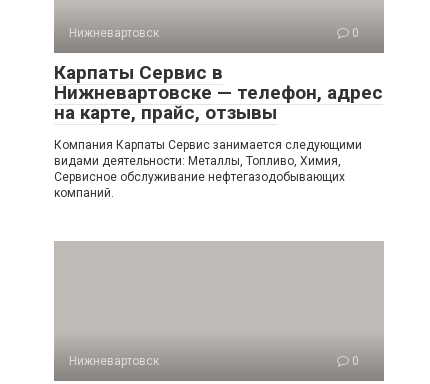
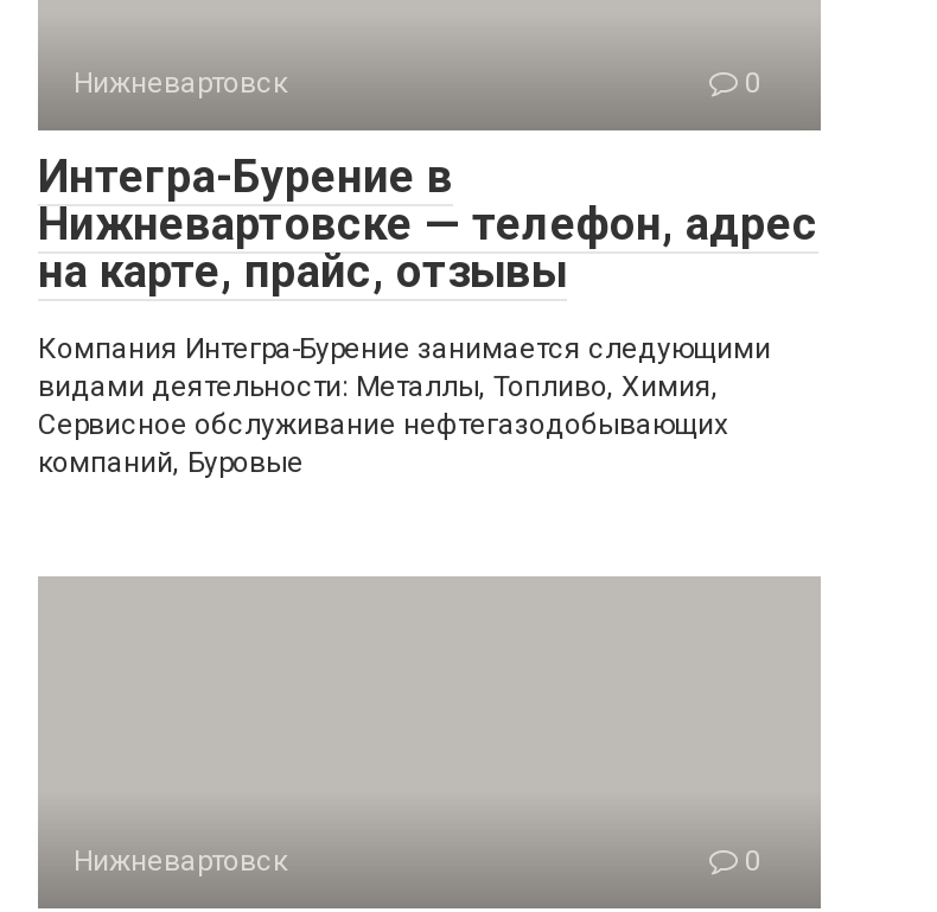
[54,61,223,84] Карпаты Сервис в -> [38,149,453,204] Интегра-Бурение в
[54,138,362,152] Компания Карпаты Сервис занимается следующими -> [38,332,771,365] Компания Интегра-Бурение занимается следующими
[54,186,114,200] компаний. -> [38,446,304,479] компаний, Буровые

